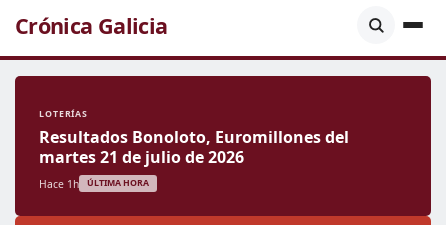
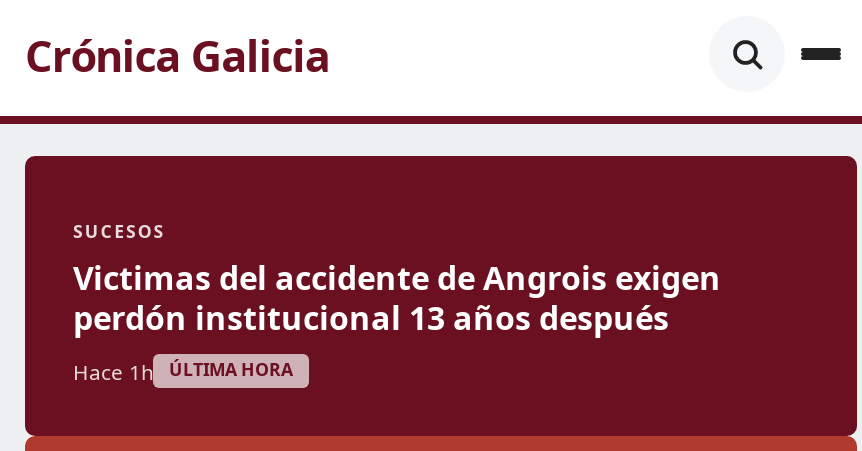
[39,108,349,168] LOTERÍAS | Resultados Bonoloto, Euromillones del | martes 21 de julio de 2026 -> [73,220,721,340] SUCESOS | Victimas del accidente de Angrois exigen | perdón institucional 13 años después

